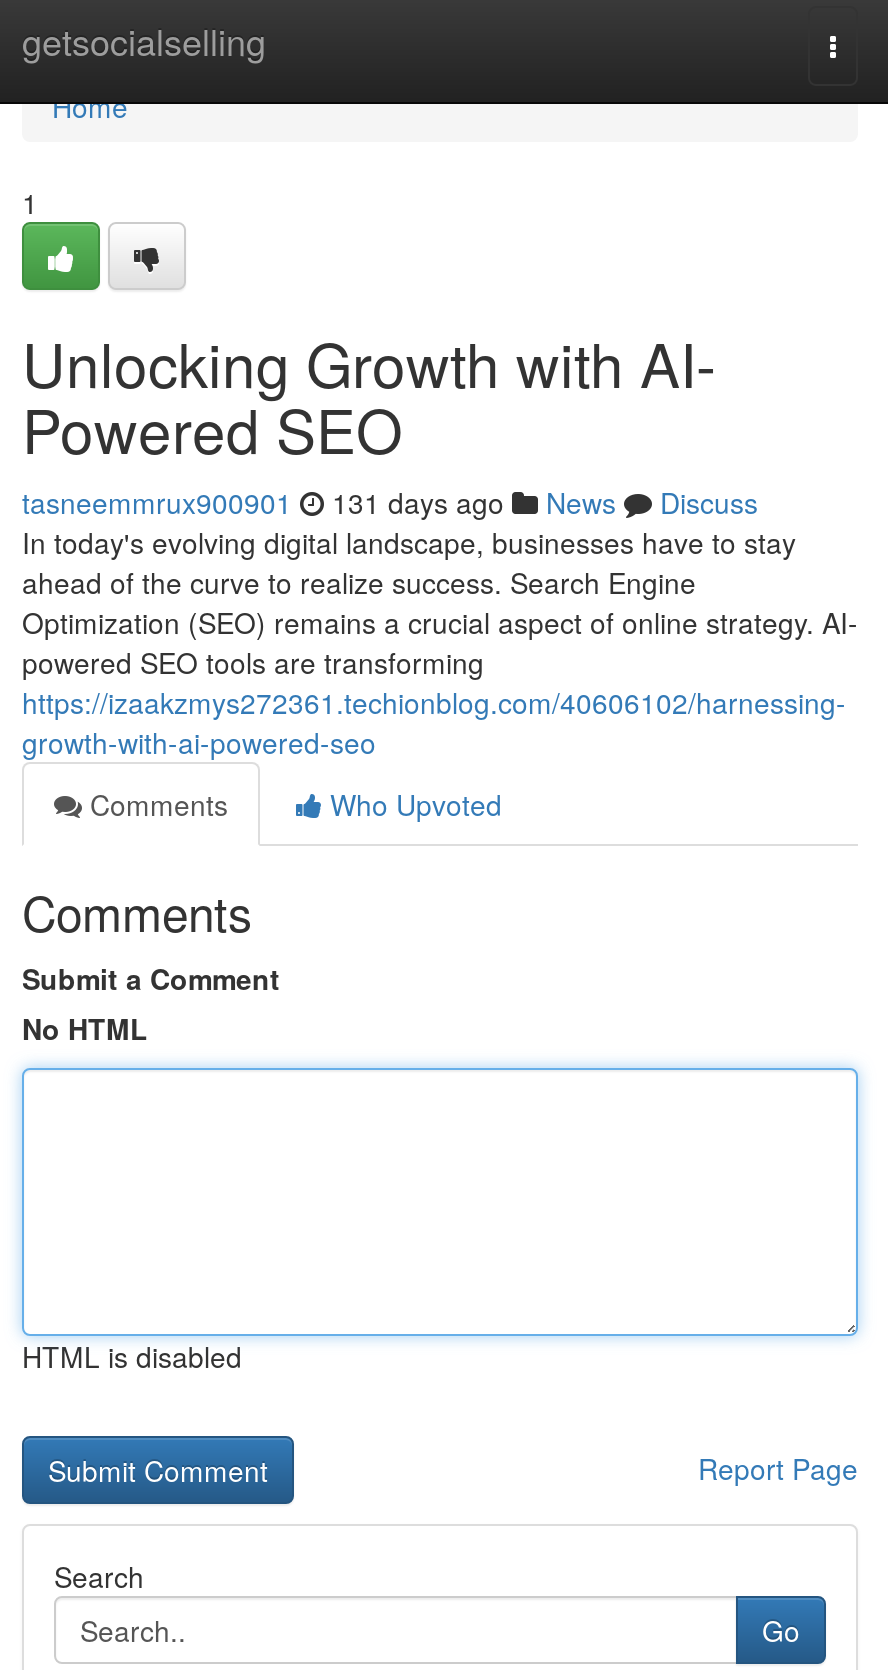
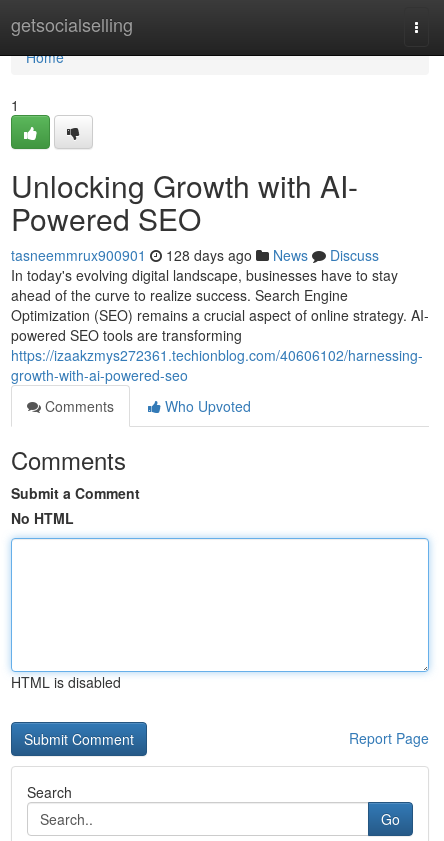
[22,482,758,522] tasneemmrux900901 131 days ago News Discuss -> [11,245,379,265] tasneemmrux900901 128 days ago News Discuss

